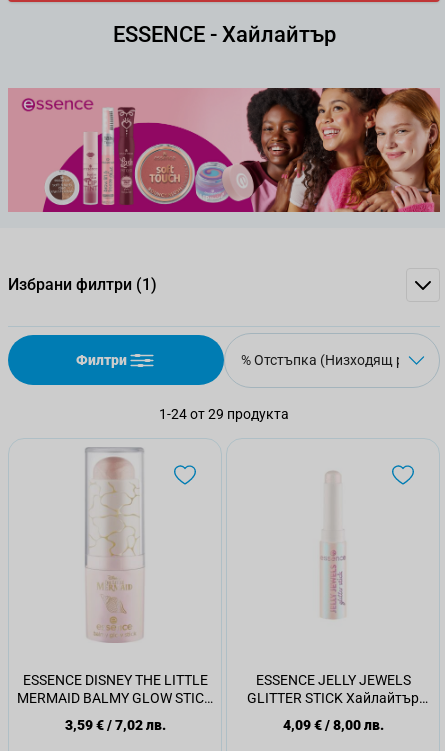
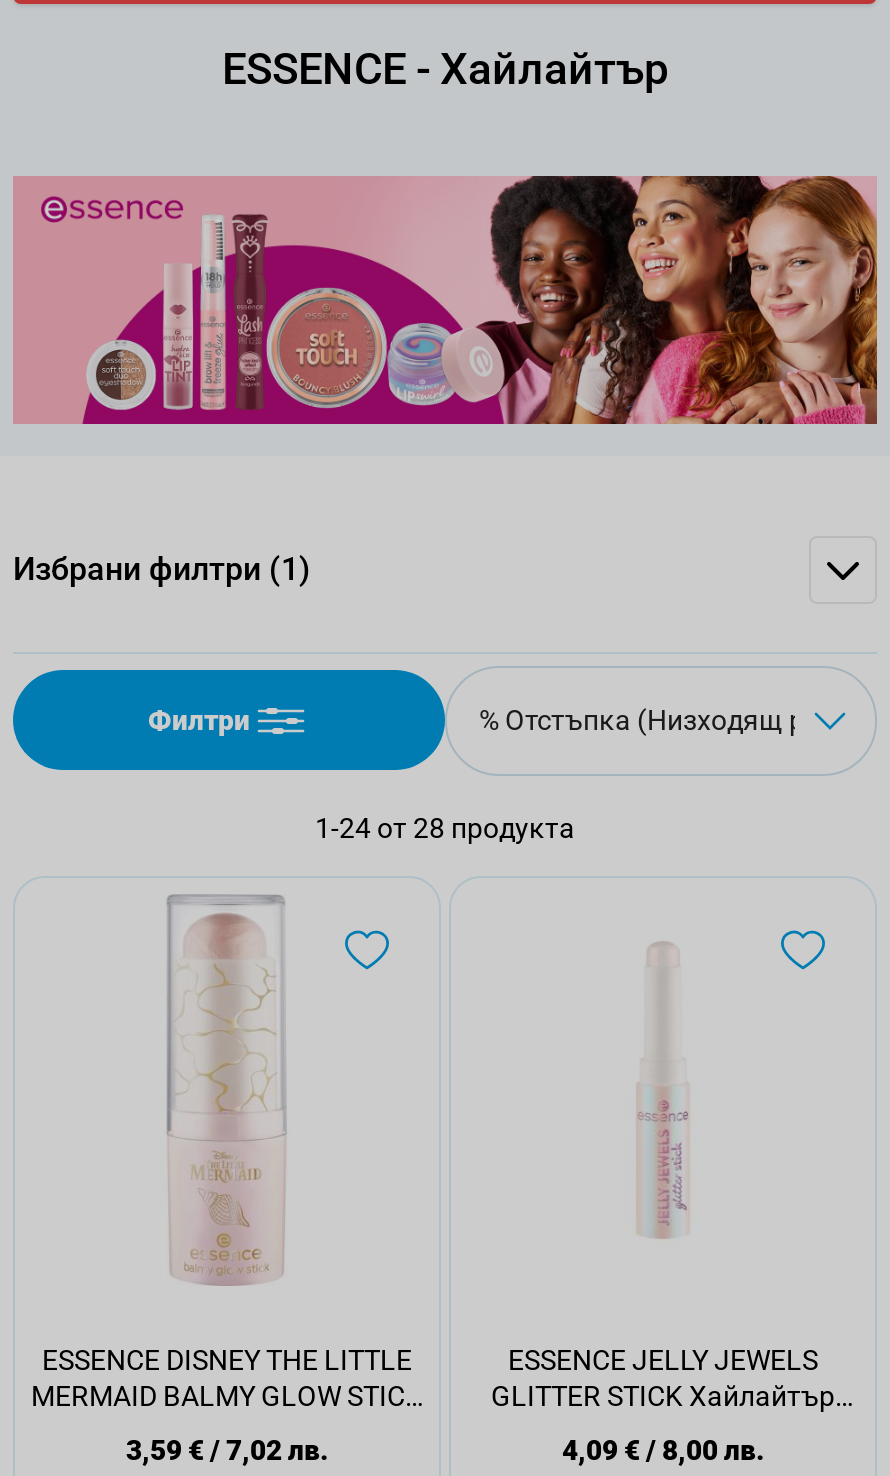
[159,406,289,422] 1 -24 от 29 продукта -> [315,812,575,844] 1 -24 от 28 продукта

